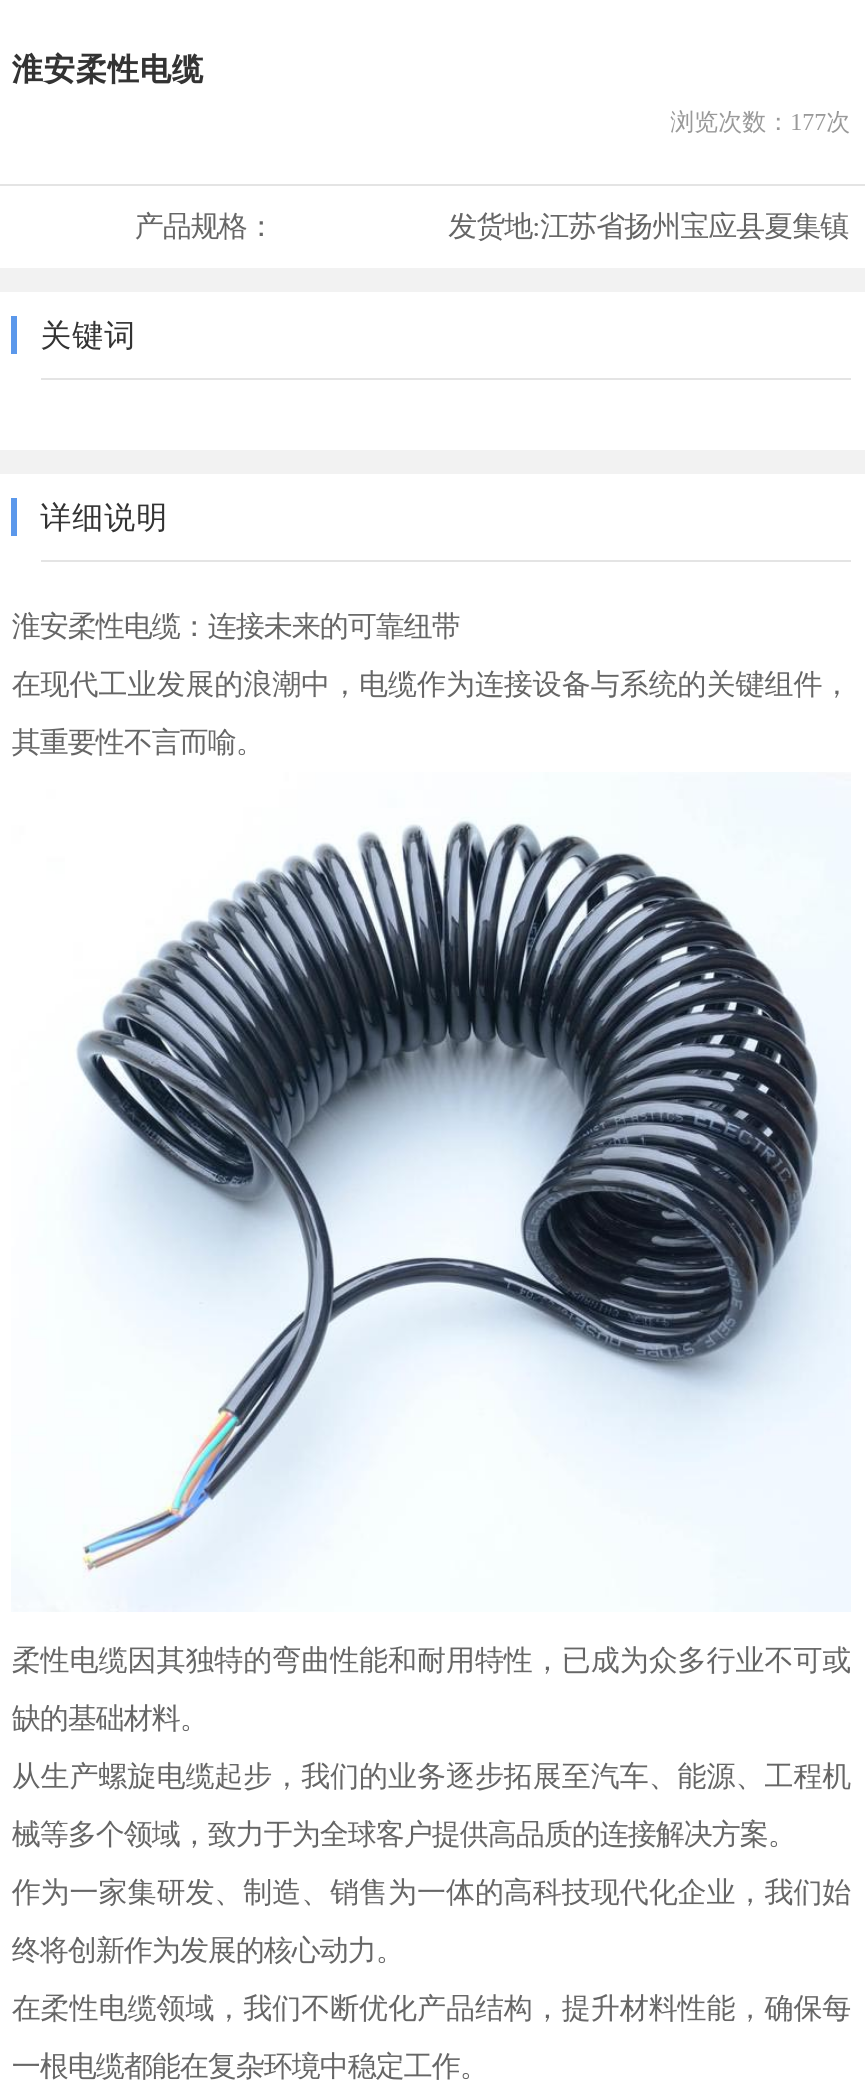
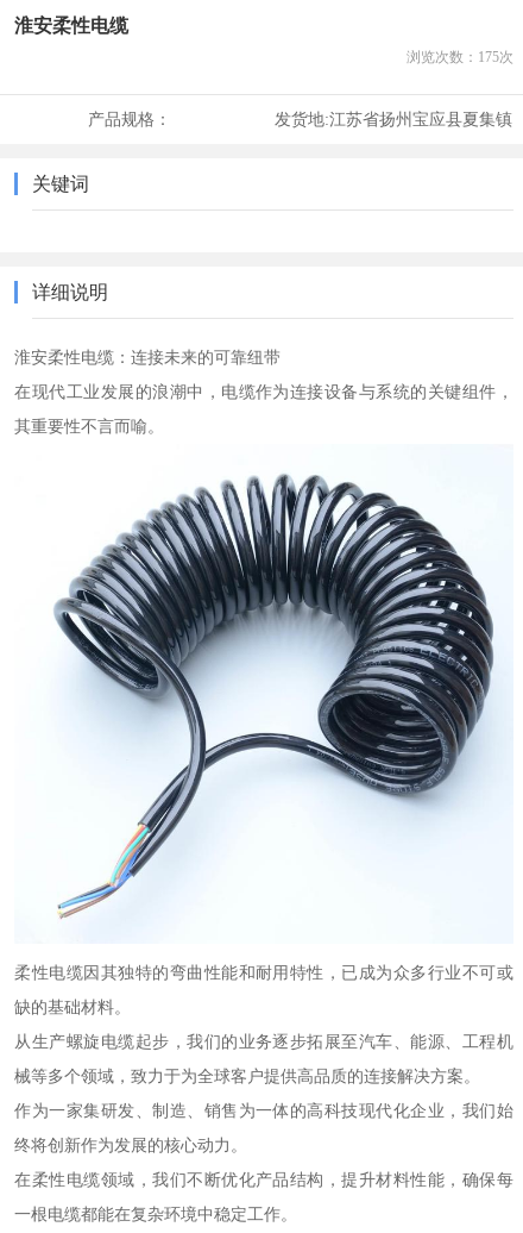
[670,108,850,136] 浏览次数：177次 -> [406,49,513,66] 浏览次数：175次

